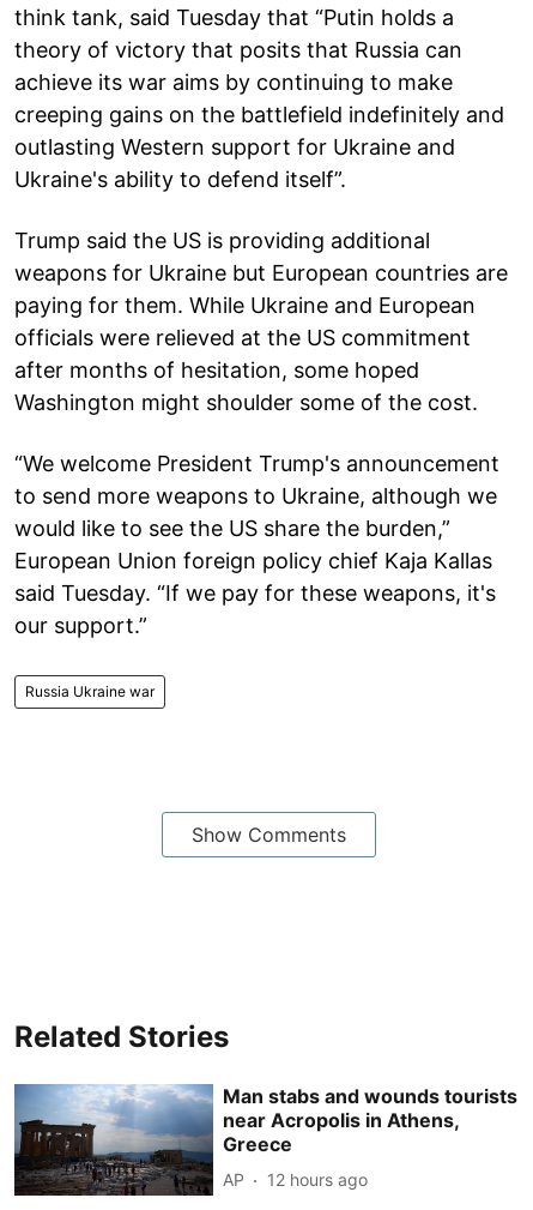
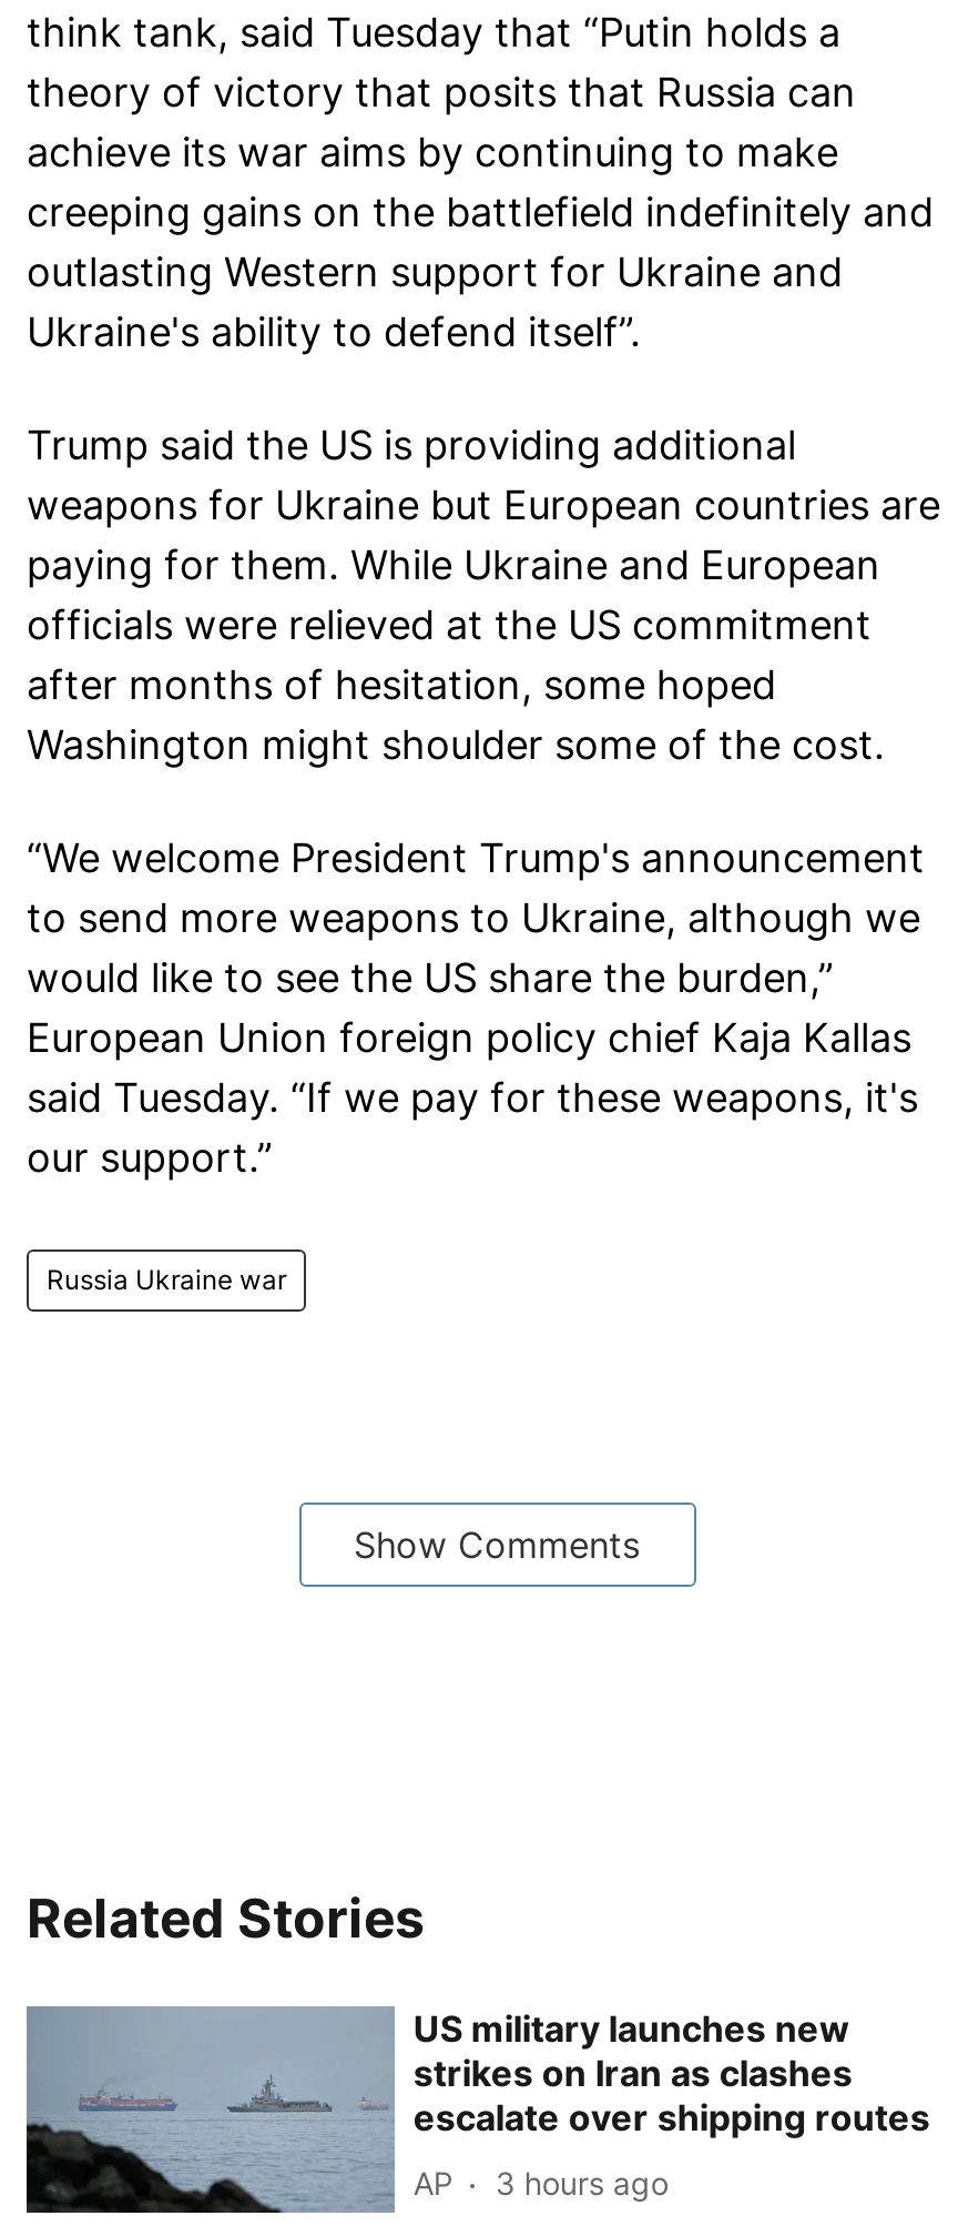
[14,1083,518,1197] [image] | Man stabs and wounds tourists | near Acropolis in Athens, | Greece -> [24,2005,930,2215] [image] | US military launches new | strikes on Iran as clashes | escalate over shipping routes
[223,1169,368,1190] AP 12 hours ago -> [413,2164,668,2202] AP 3 hours ago

